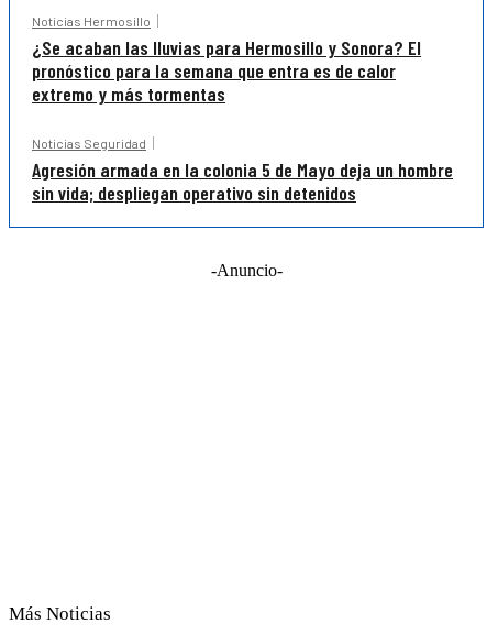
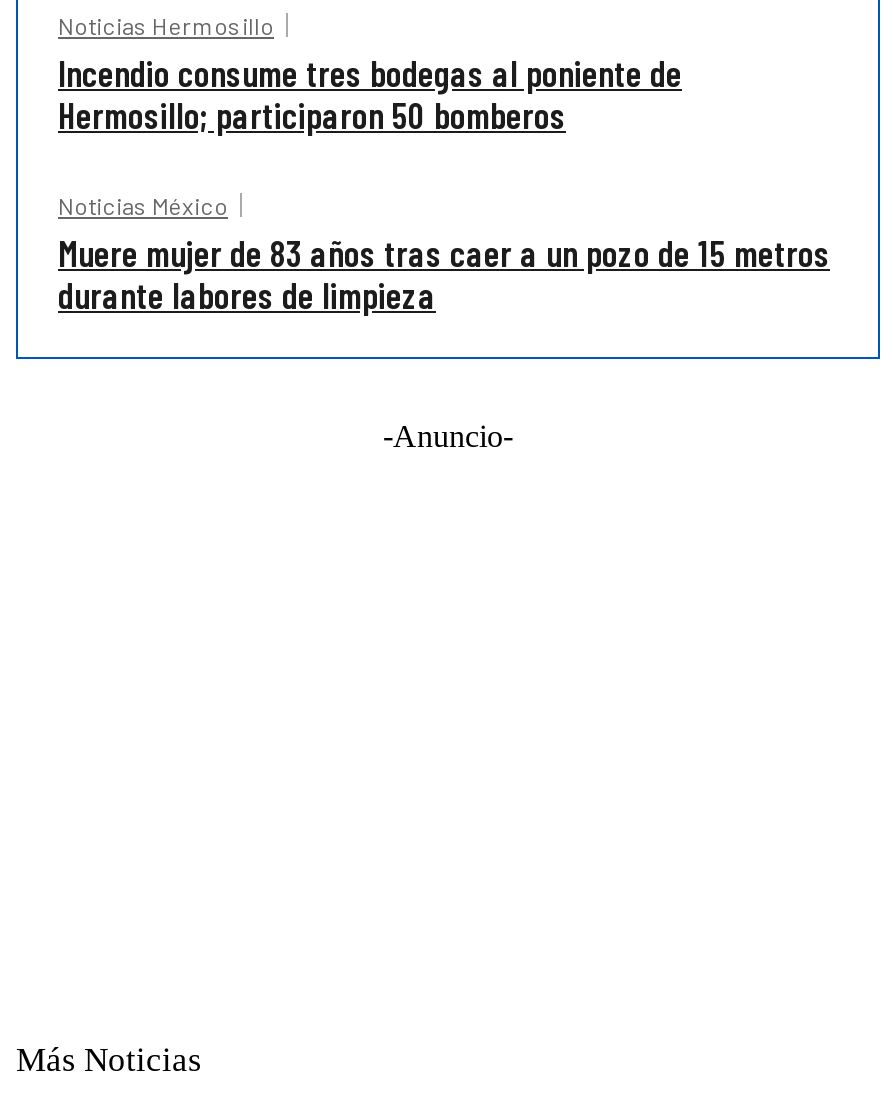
[32,35,421,106] ¿Se acaban las lluvias para Hermosillo y Sonora? El | pronóstico para la semana que entra es de calor | extremo y más tormentas -> [58,51,682,137] Incendio consume tres bodegas al poniente de | Hermosillo; participaron 50 bomberos
[32,135,453,205] Noticias Seguridad | Agresión armada en la colonia 5 de Mayo deja un hombre | sin vida; despliegan operativo sin detenidos -> [58,191,830,317] Noticias México | Muere mujer de 83 años tras caer a un pozo de 15 metros | durante labores de limpieza

